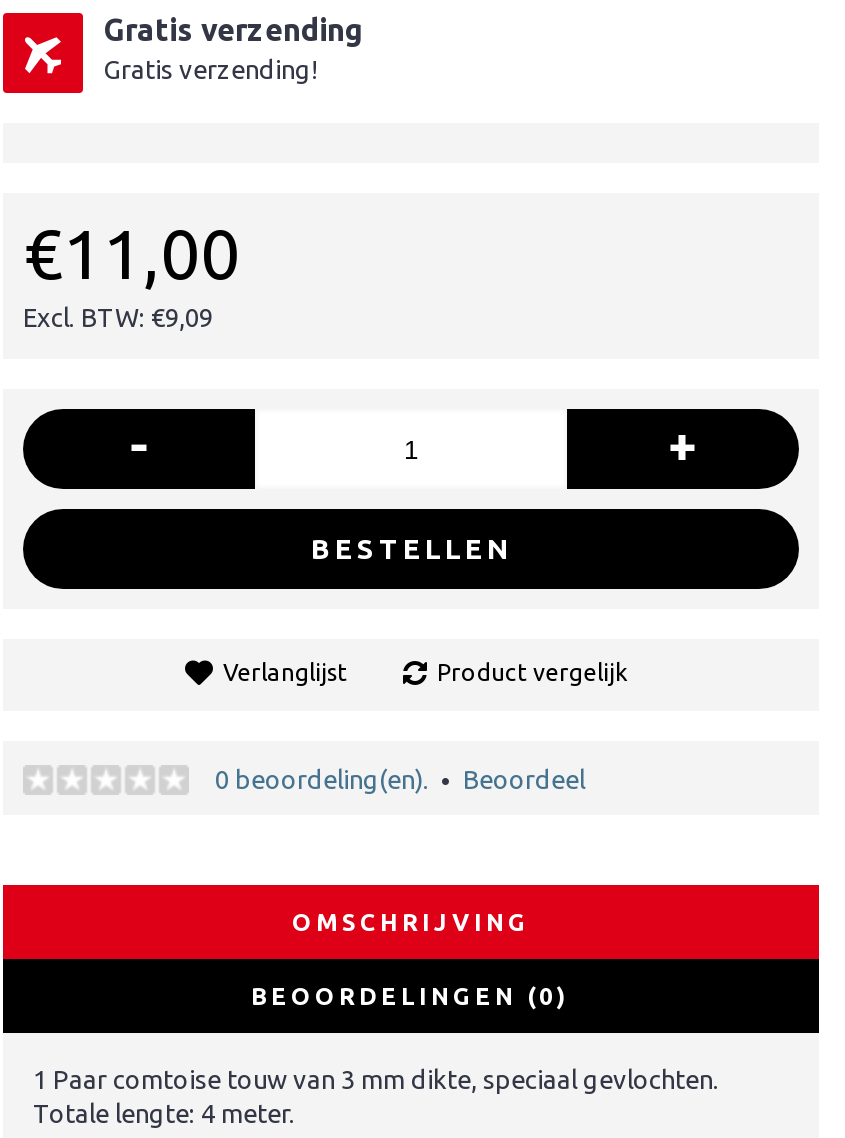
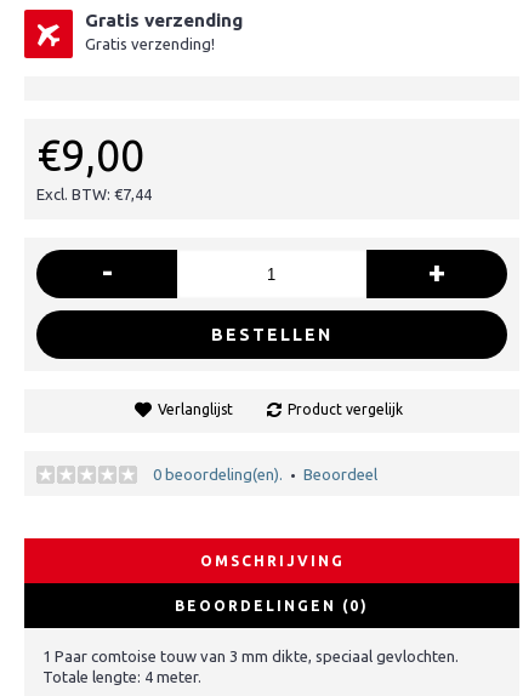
[23,213,241,293] €11,00 -> [36,131,144,179] €9,00
[23,303,213,331] Excl. BTW: €9,09 -> [36,186,152,202] Excl. BTW: €7,44

